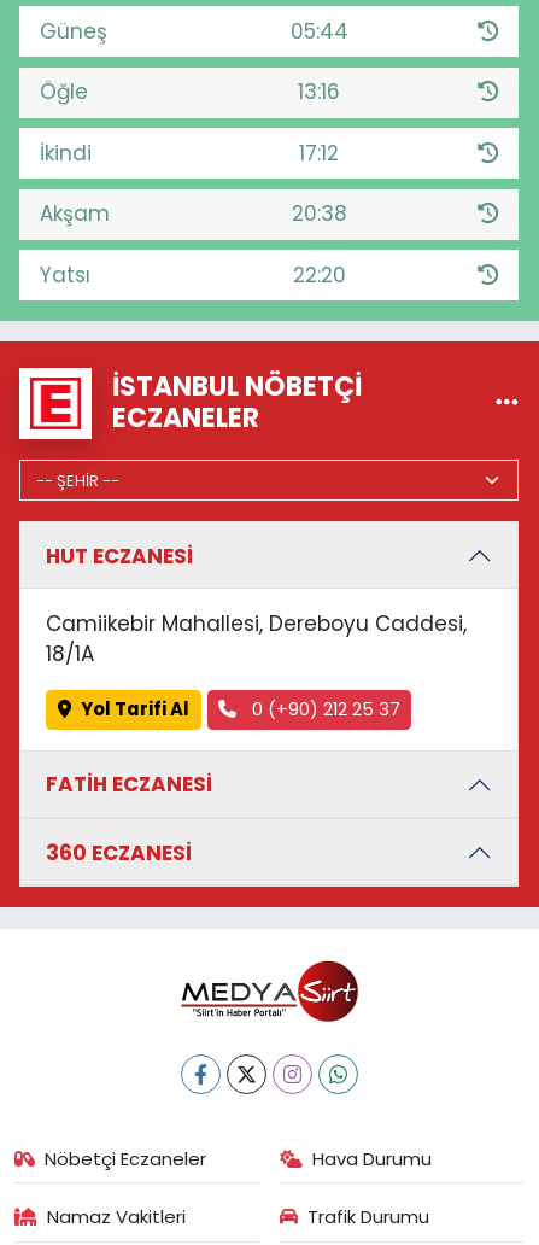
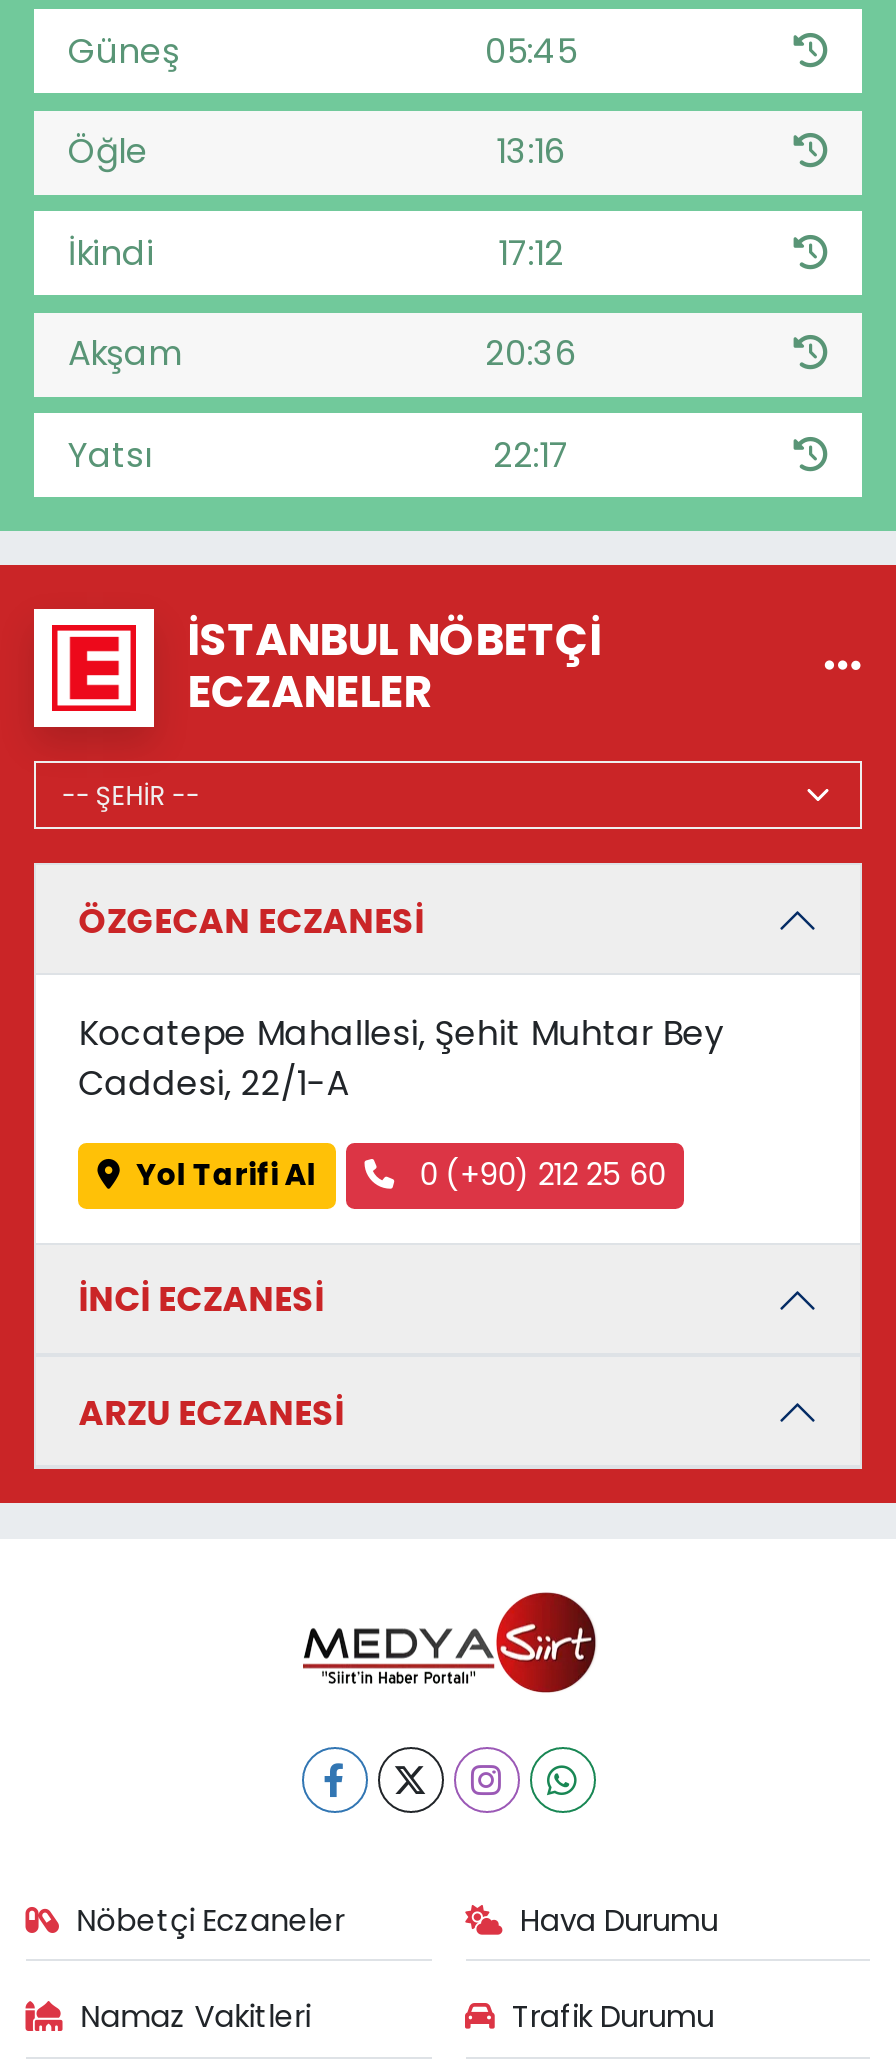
[290,17,348,46] 05:44 -> [485,27,577,75] 05:45
[291,199,347,228] 20:38 -> [485,330,577,378] 20:36
[292,260,345,289] 22:20 -> [493,431,569,479] 22:17
[46,541,193,570] HUT ECZANESİ -> [78,896,424,944] ÖZGECAN ECZANESİ
[46,609,467,668] Camiikebir Mahallesi, Dereboyu Caddesi, | 18/1A -> [78,1009,724,1107] Kocatepe Mahallesi, Şehit Muhtar Bey | Caddesi, 22/1-A
[247,697,400,722] 0 (+90) 212 25 37 -> [412,1154,666,1196] 0 (+90) 212 25 60
[46,770,212,799] FATİH ECZANESİ -> [78,1276,324,1324] İNCİ ECZANESİ
[46,838,192,867] 360 ECZANESİ -> [78,1388,344,1436] ARZU ECZANESİ

